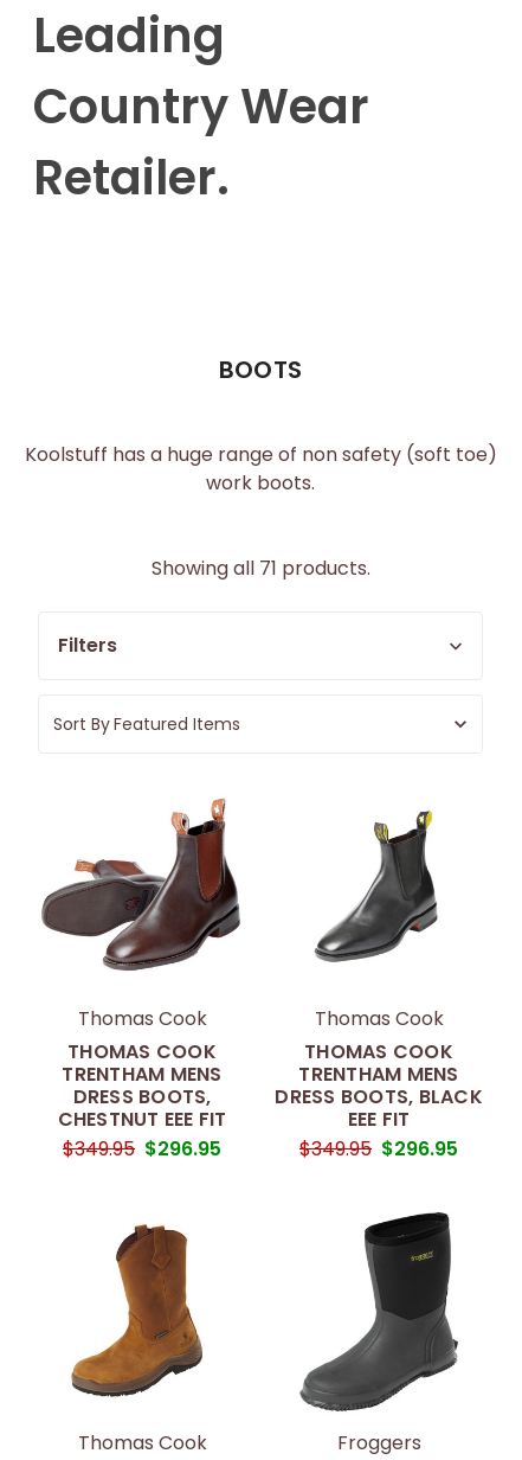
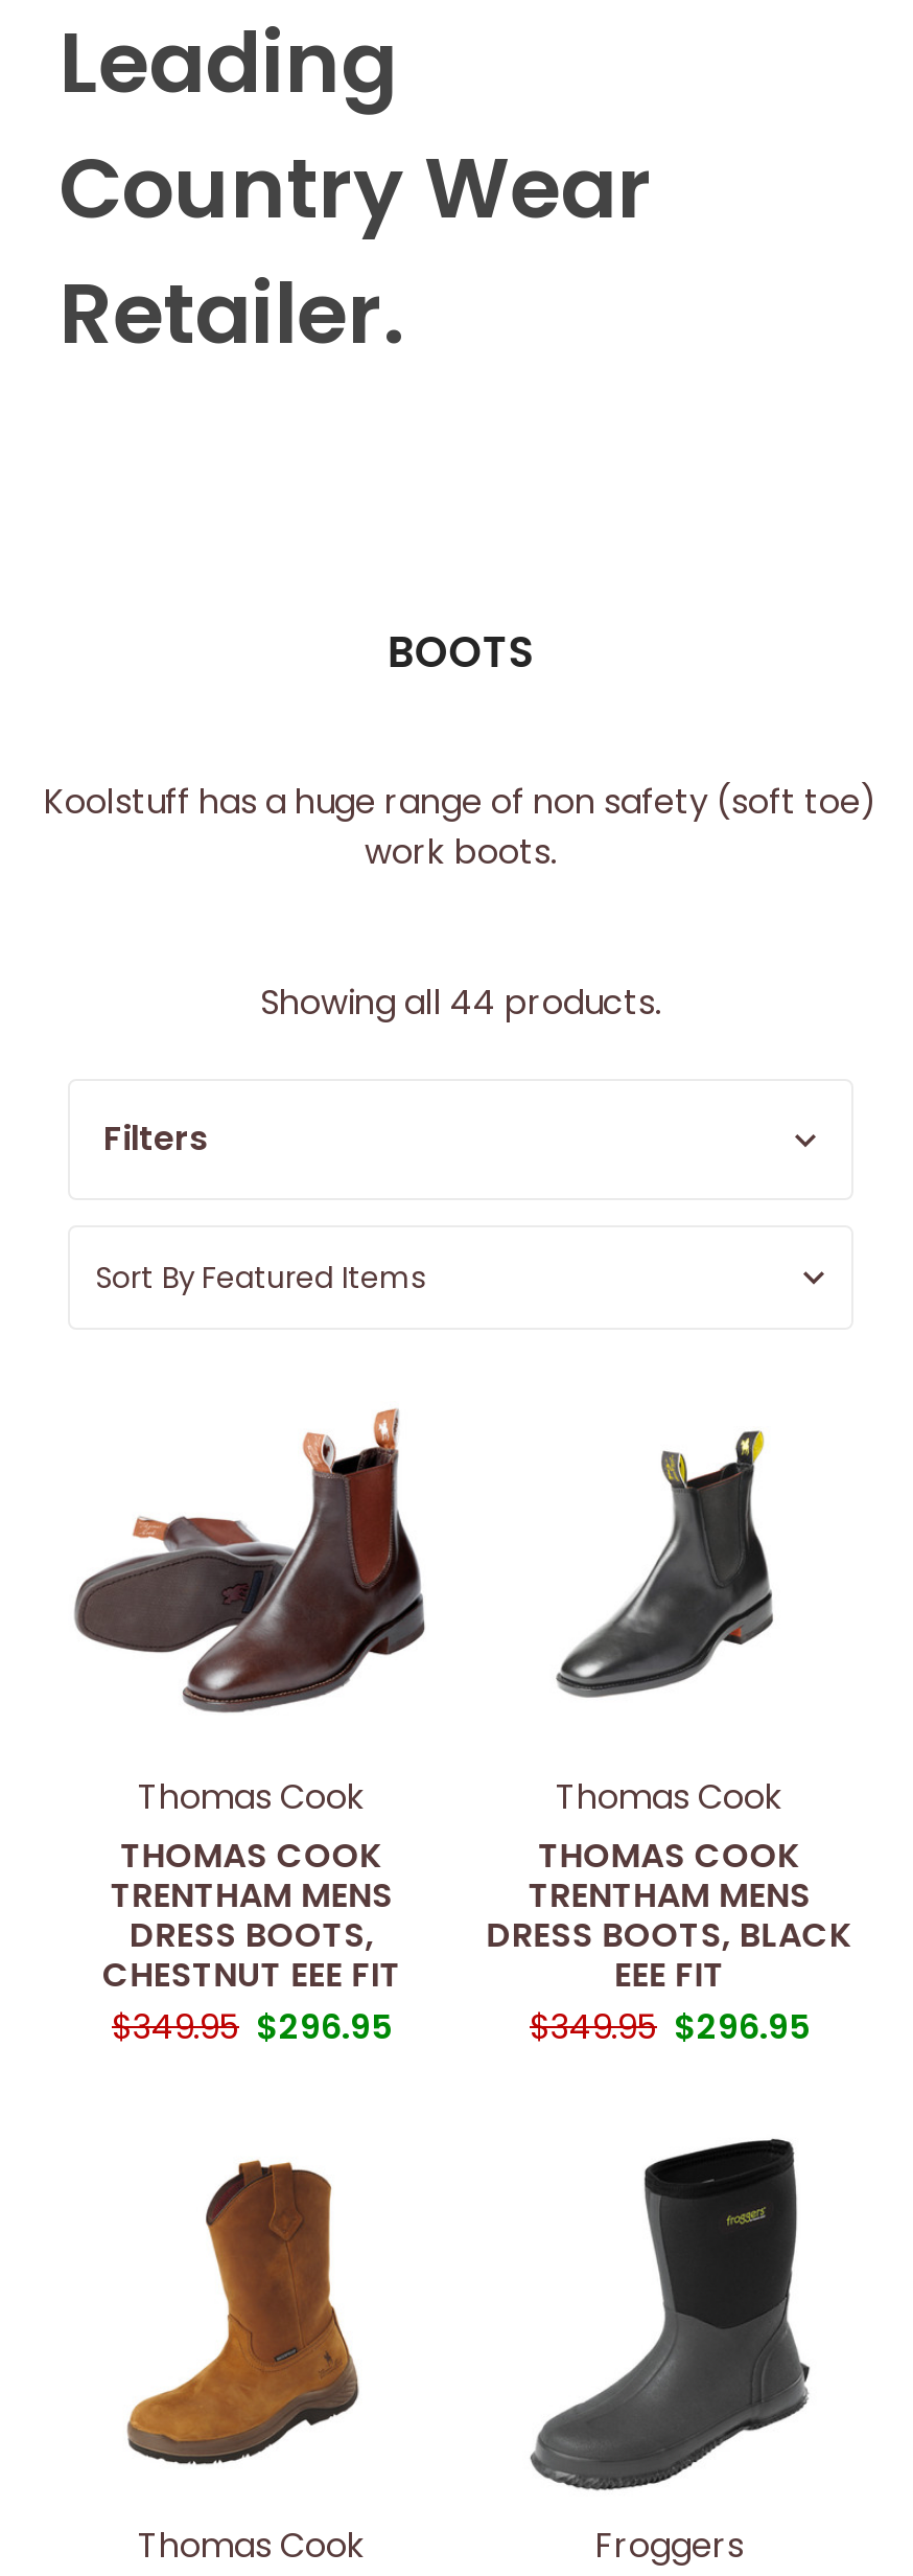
[151,555,370,582] Showing all 71 products. -> [260,979,661,1027] Showing all 44 products.

